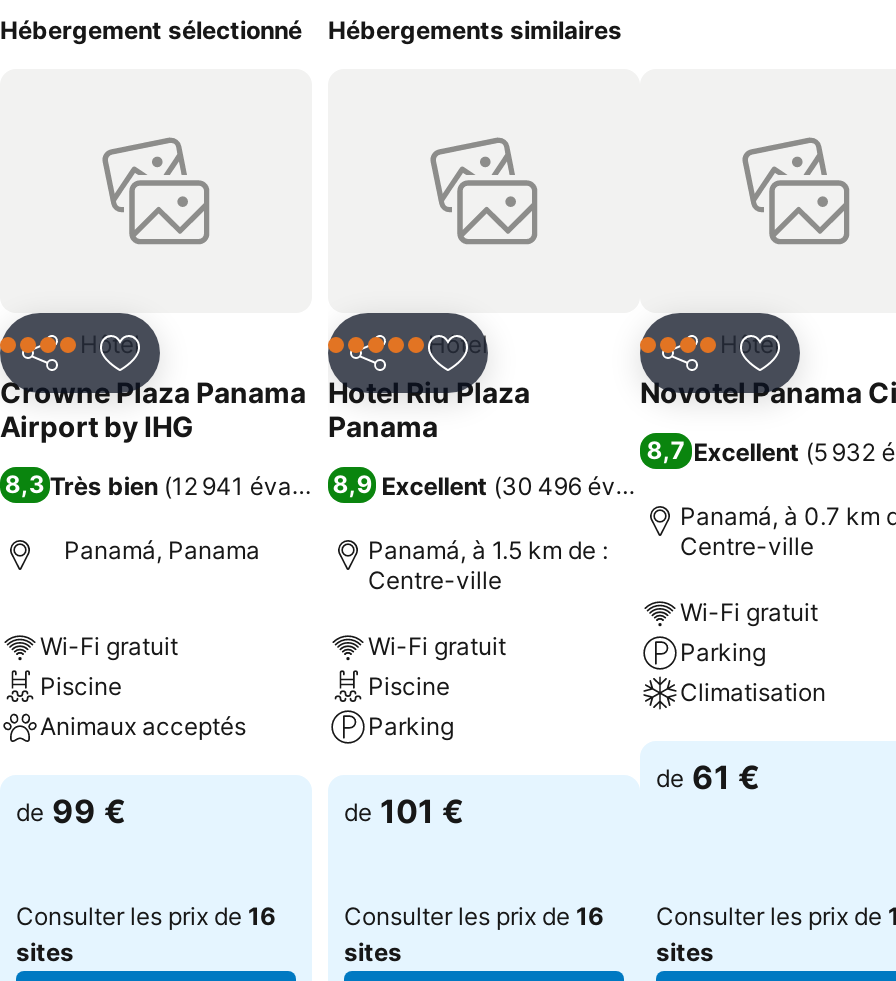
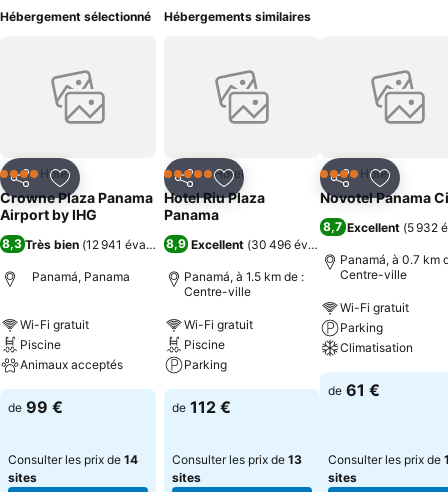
[344,791,464,831] de 101 € -> [172,397,231,417] de 112 €
[16,901,276,931] Consulter les prix de 16 -> [8,452,138,467] Consulter les prix de 14
[344,901,604,931] Consulter les prix de 16 -> [172,452,302,467] Consulter les prix de 13

